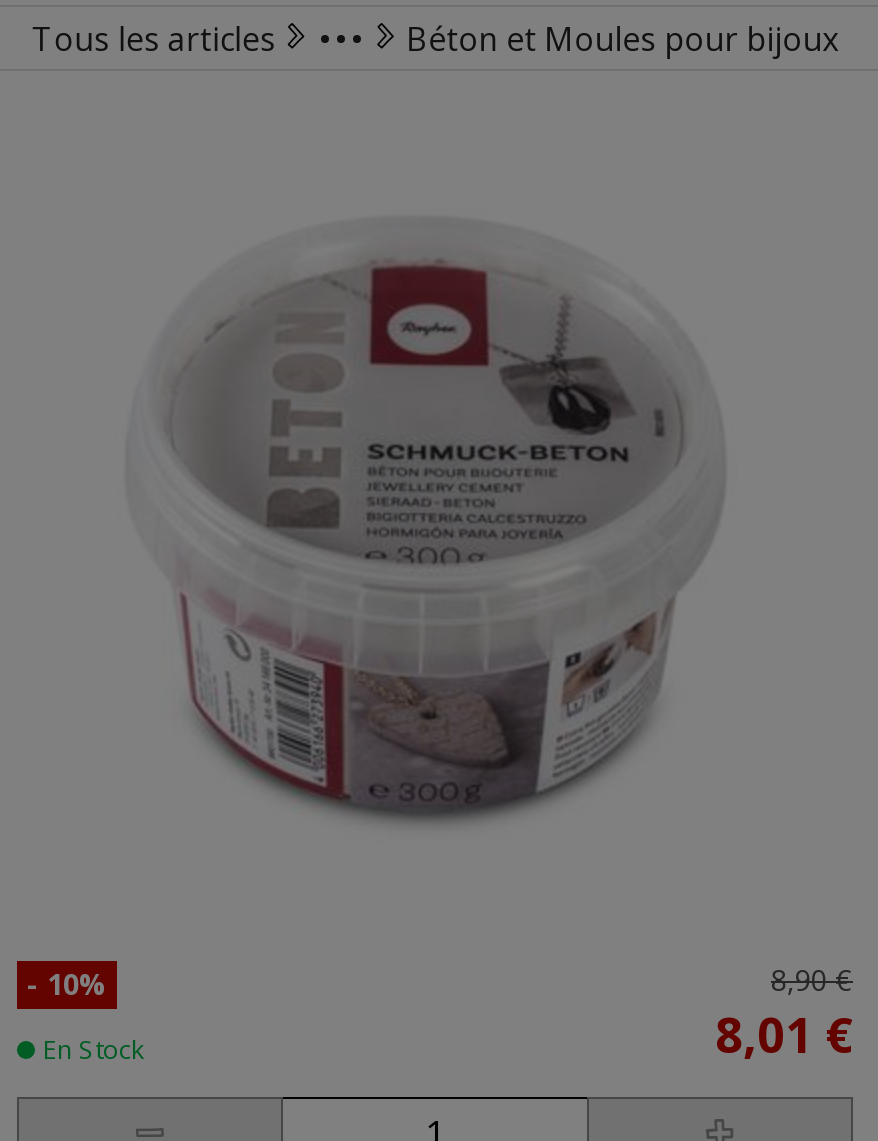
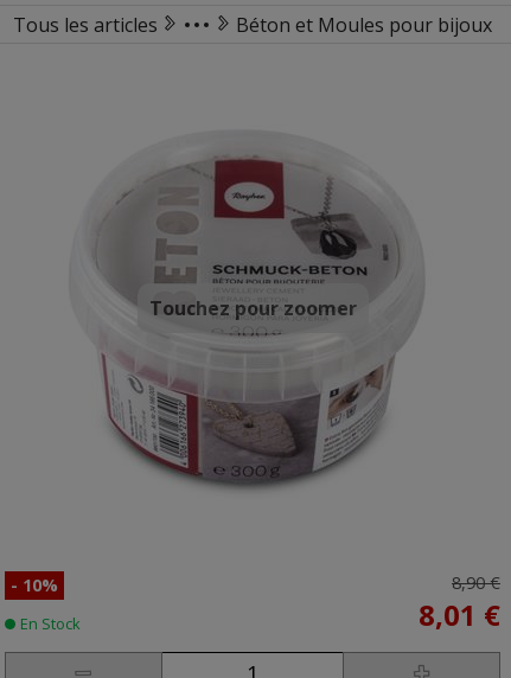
none -> [149,295,356,321] Touchez pour zoomer

